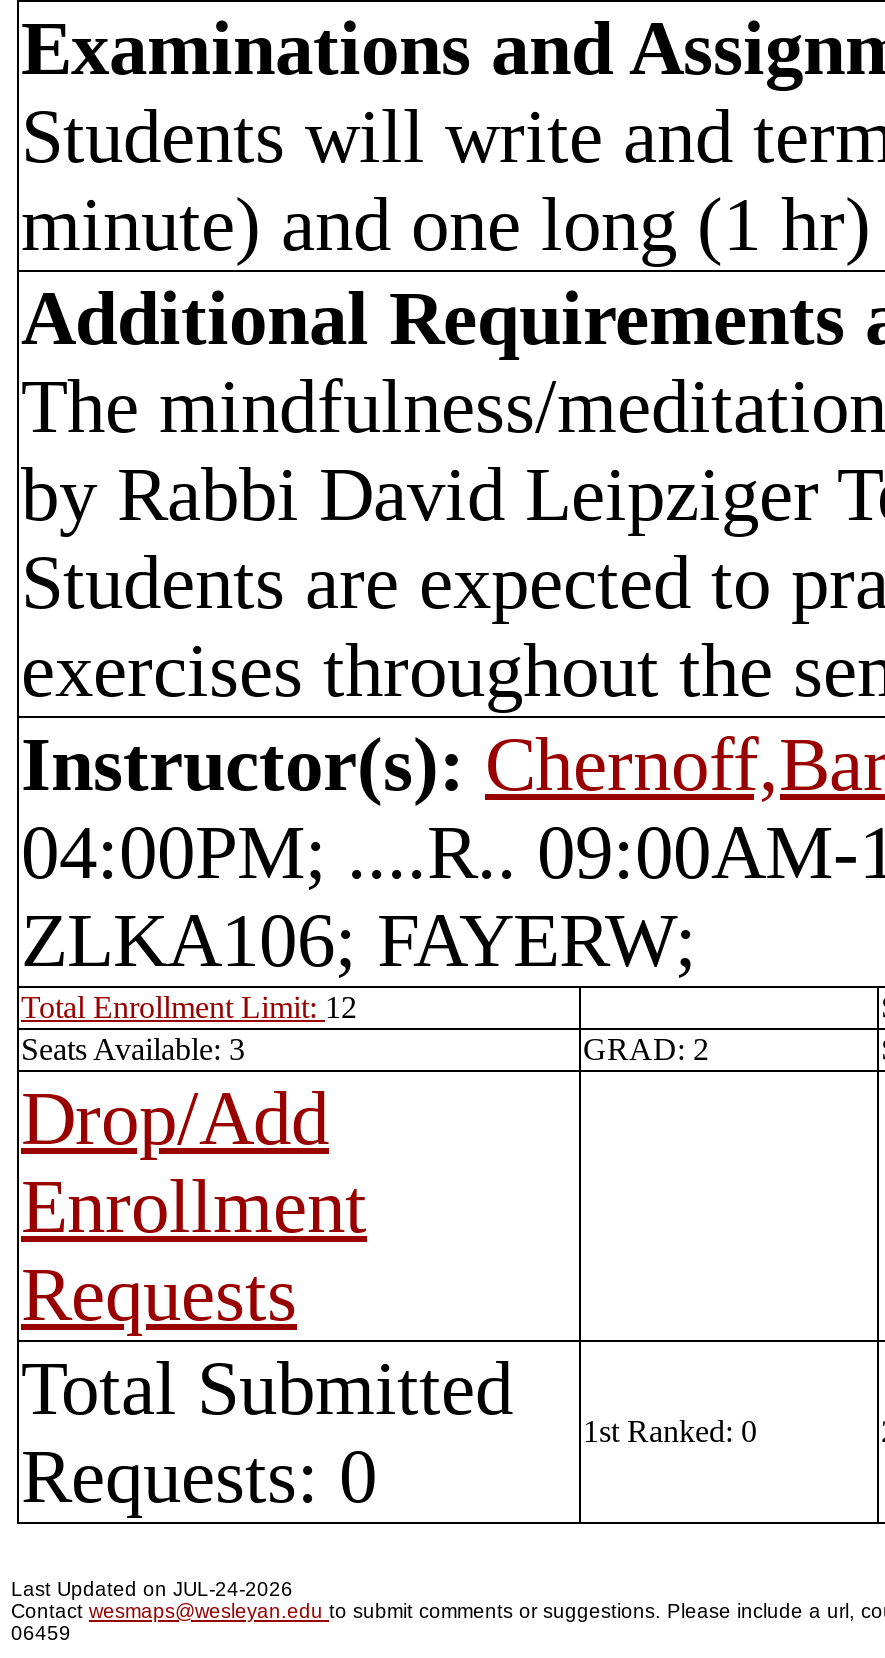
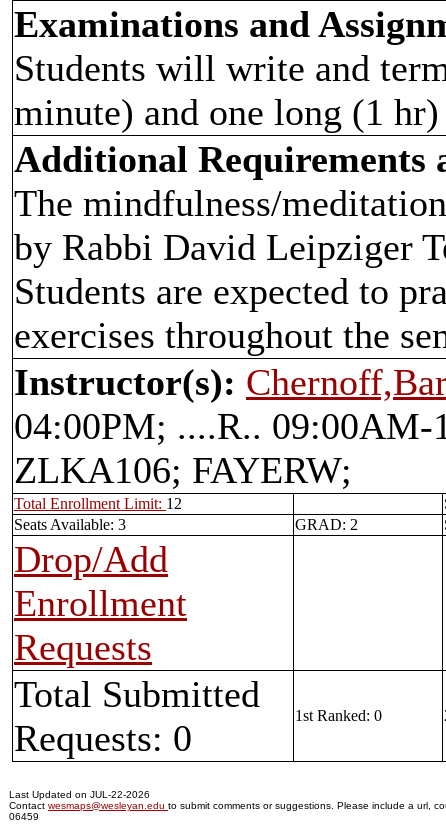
[11,1578,293,1600] Last Updated on JUL-24-2026 -> [9,789,150,800] Last Updated on JUL-22-2026

